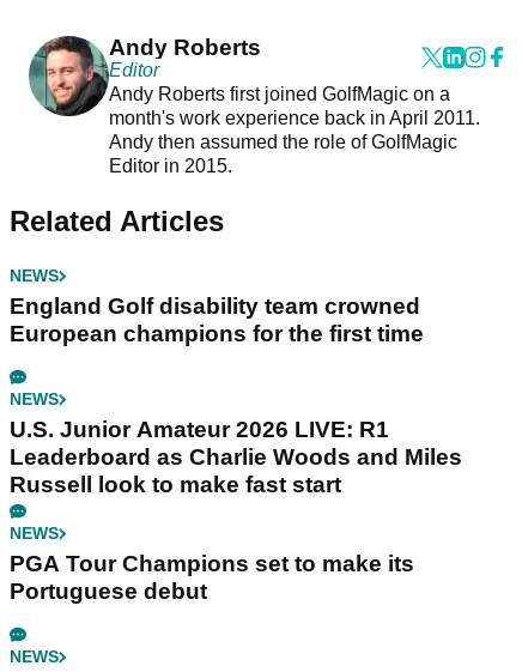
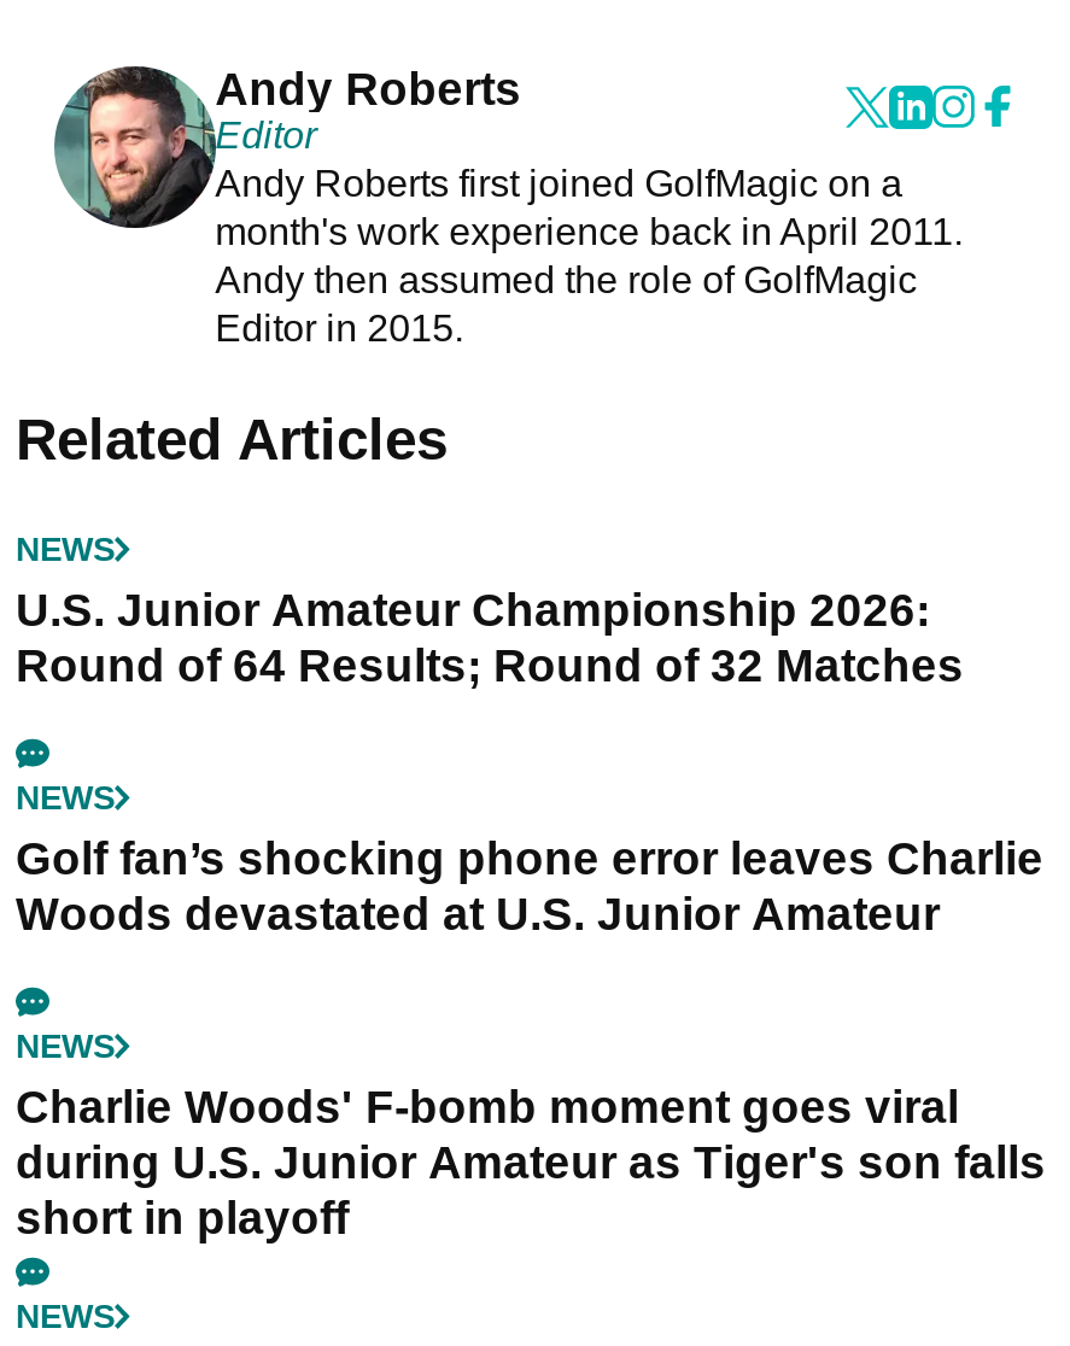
[10,294,424,347] England Golf disability team crowned | European champions for the first time -> [16,585,964,691] U.S. Junior Amateur Championship 2026: | Round of 64 Results; Round of 32 Matches
[10,417,462,498] U.S. Junior Amateur 2026 LIVE: R1 | Leaderboard as Charlie Woods and Miles | Russell look to make fast start -> [16,833,1043,939] Golf fan’s shocking phone error leaves Charlie | Woods devastated at U.S. Junior Amateur
[10,551,414,604] PGA Tour Champions set to make its | Portuguese debut -> [16,1082,1046,1243] Charlie Woods' F-bomb moment goes viral | during U.S. Junior Amateur as Tiger's son falls | short in playoff

